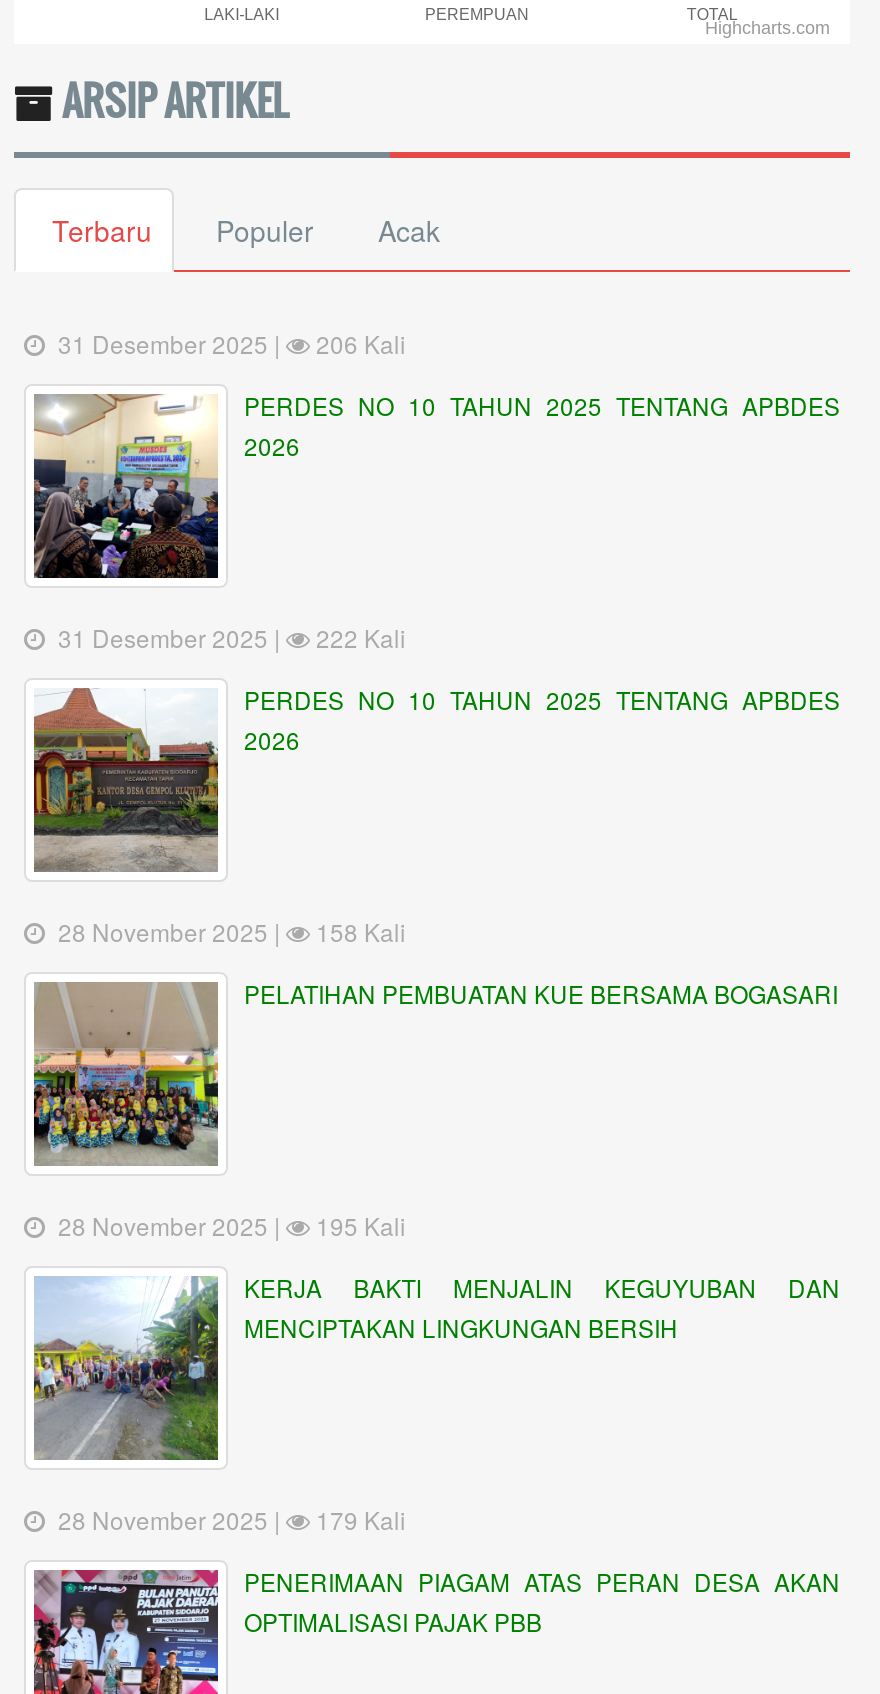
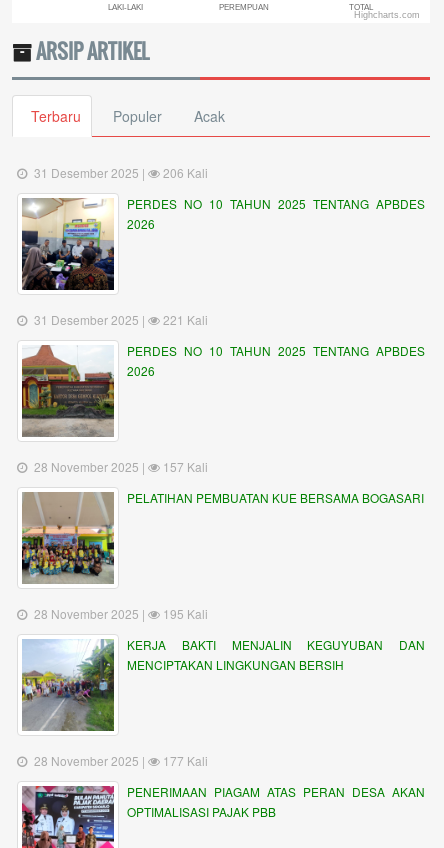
[310,620,406,654] 222 Kali -> [160,311,208,328] 221 Kali
[310,914,406,948] 158 Kali -> [160,458,208,475] 157 Kali
[310,1502,406,1536] 179 Kali -> [160,752,208,769] 177 Kali

